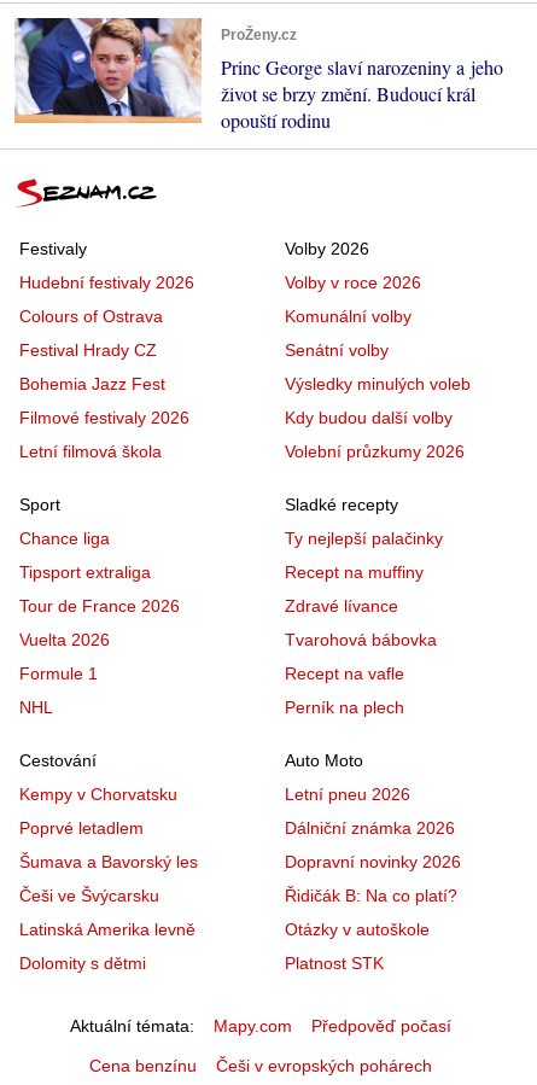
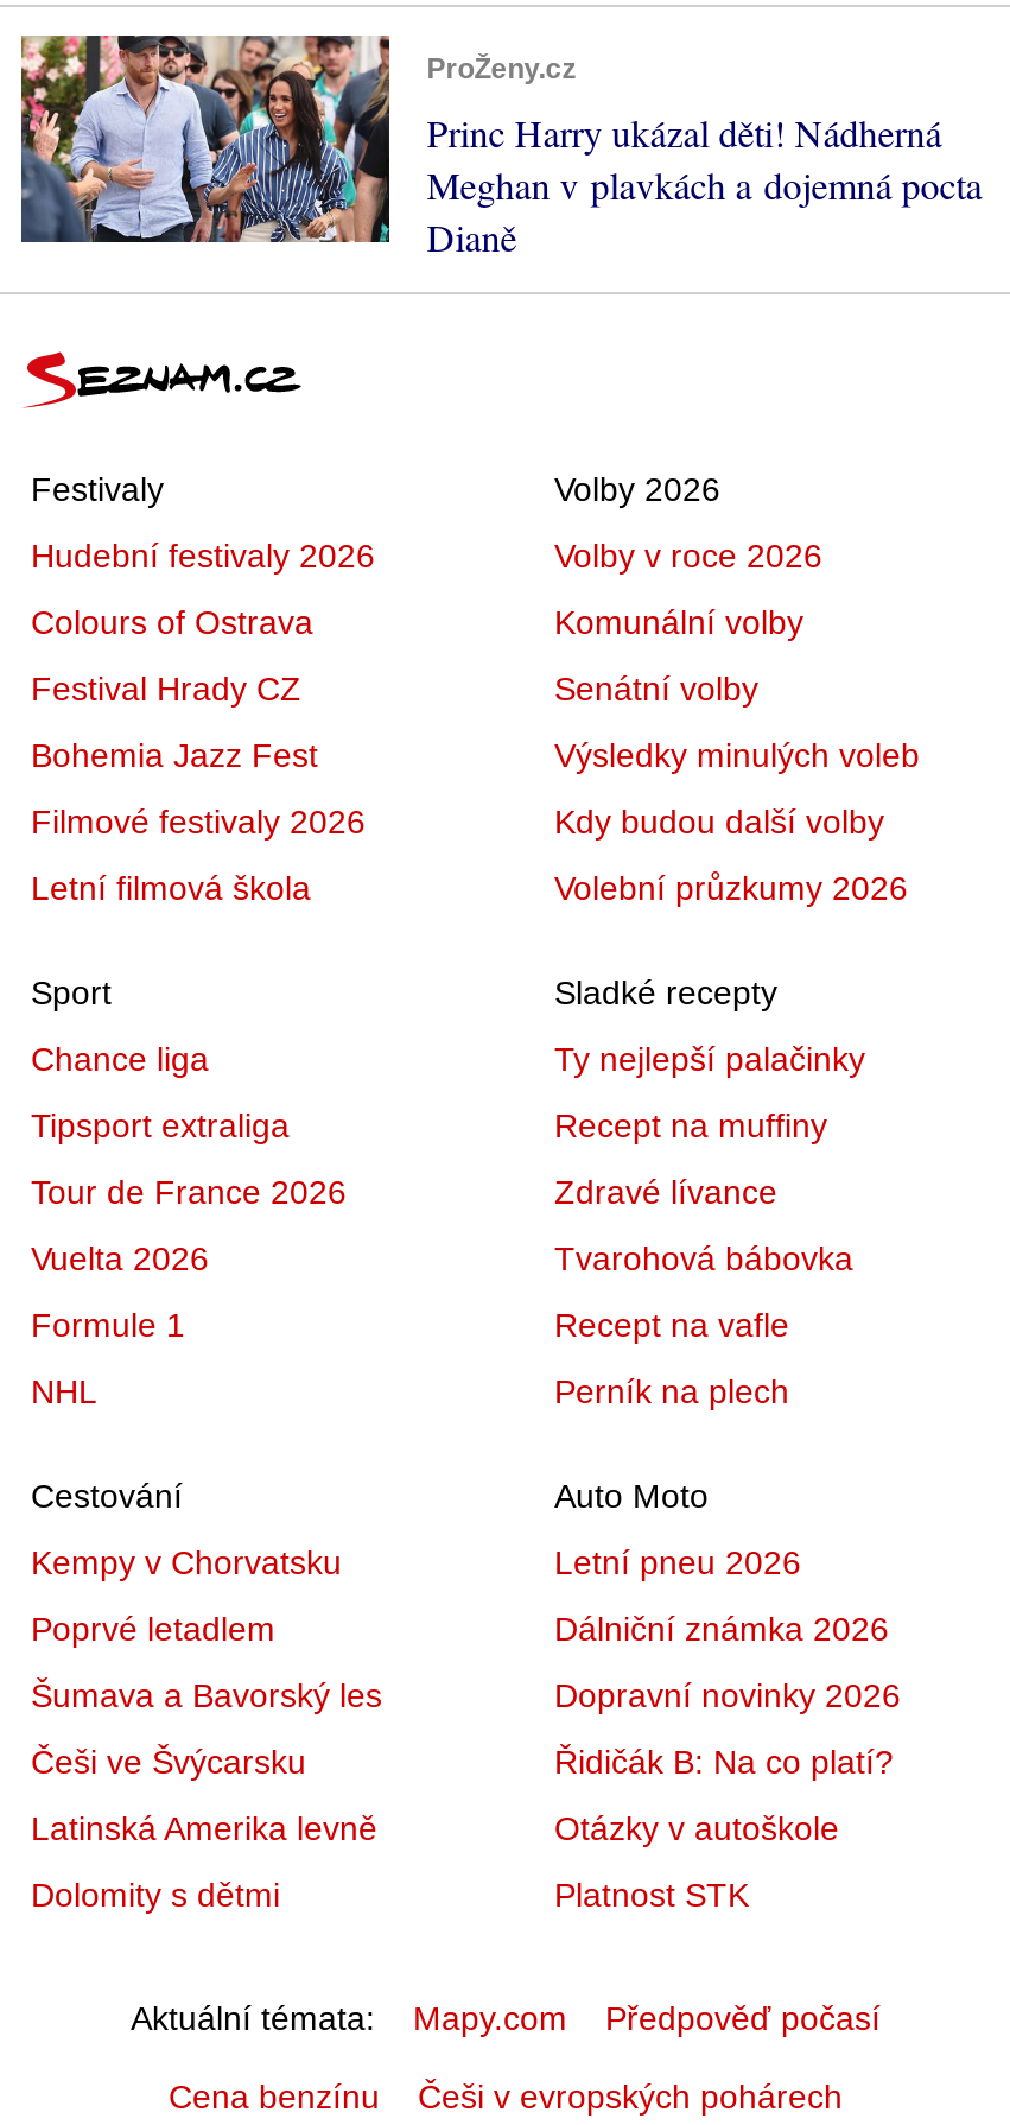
[13,17,503,132] [image] | Princ George slaví narozeniny a jeho | život se brzy změní. Budoucí král | opouští rodinu -> [19,33,982,260] [image] | Princ Harry ukázal děti! Nádherná | Meghan v plavkách a dojemná pocta | Dianě

